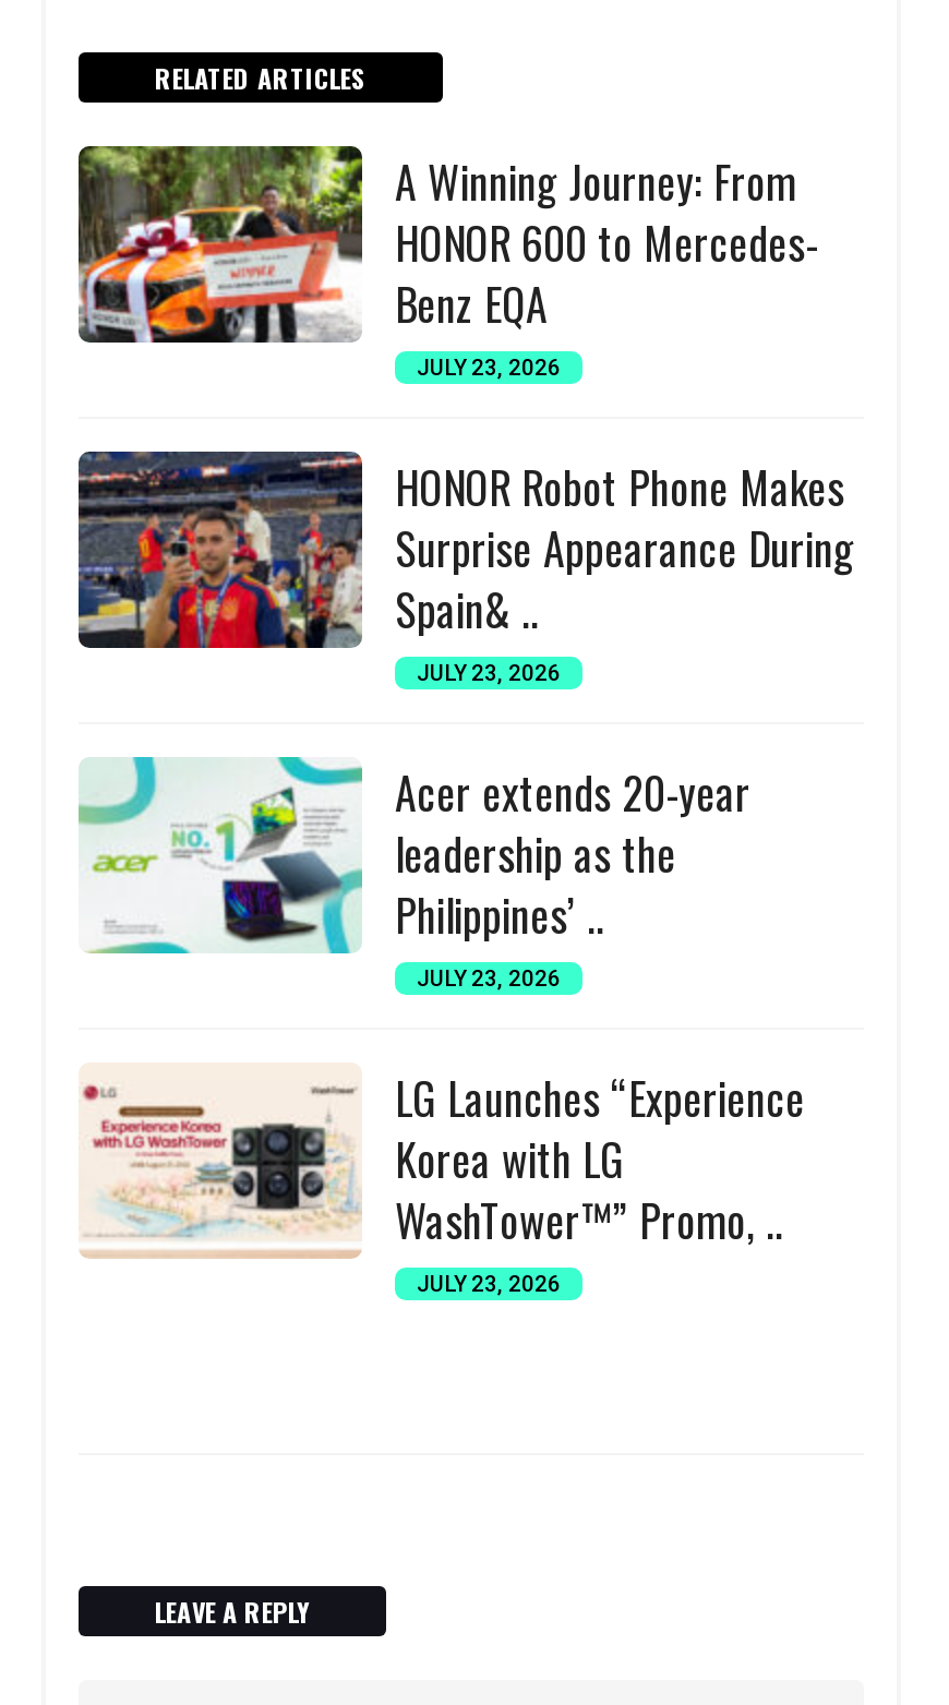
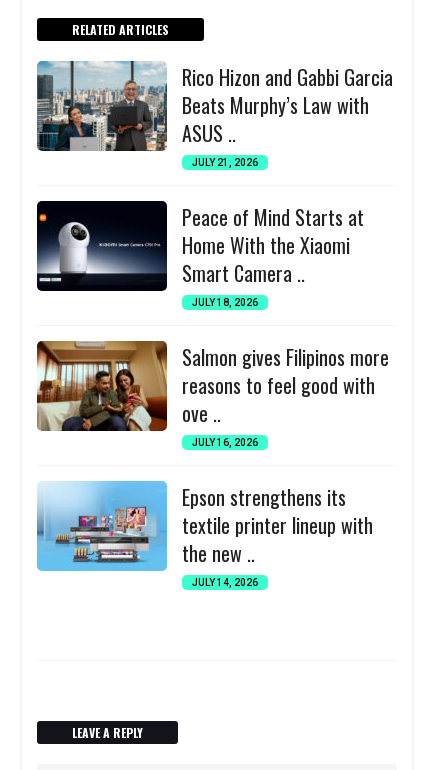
[76,144,818,381] [image] | A Winning Journey: From | HONOR 600 to Mercedes- | Benz EQA | JULY 23, 2026 -> [37,60,393,168] [image] | Rico Hizon and Gabbi Garcia | Beats Murphy’s Law with | ASUS .. | JULY 21, 2026
[76,449,855,686] [image] | HONOR Robot Phone Makes | Surprise Appearance During | Spain& .. | JULY 23, 2026 -> [37,200,364,308] [image] | Peace of Mind Starts at | Home With the Xiaomi | Smart Camera .. | JULY 18, 2026
[79,755,750,992] [image] | Acer extends 20-year | leadership as the | Philippines’ .. | JULY 23, 2026 -> [36,340,389,448] [image] | Salmon gives Filipinos more | reasons to feel good with | ove .. | JULY 16, 2026
[79,1062,805,1297] [image] | LG Launches “Experience | Korea with LG | WashTower™” Promo, .. | JULY 23, 2026 -> [36,480,373,588] [image] | Epson strengthens its | textile printer lineup with | the new .. | JULY 14, 2026

